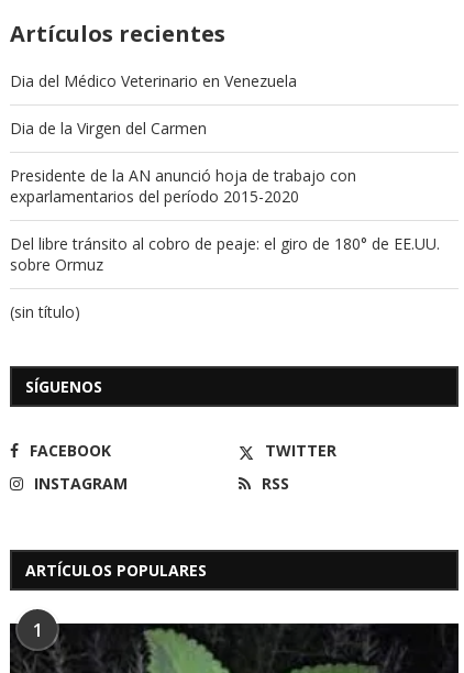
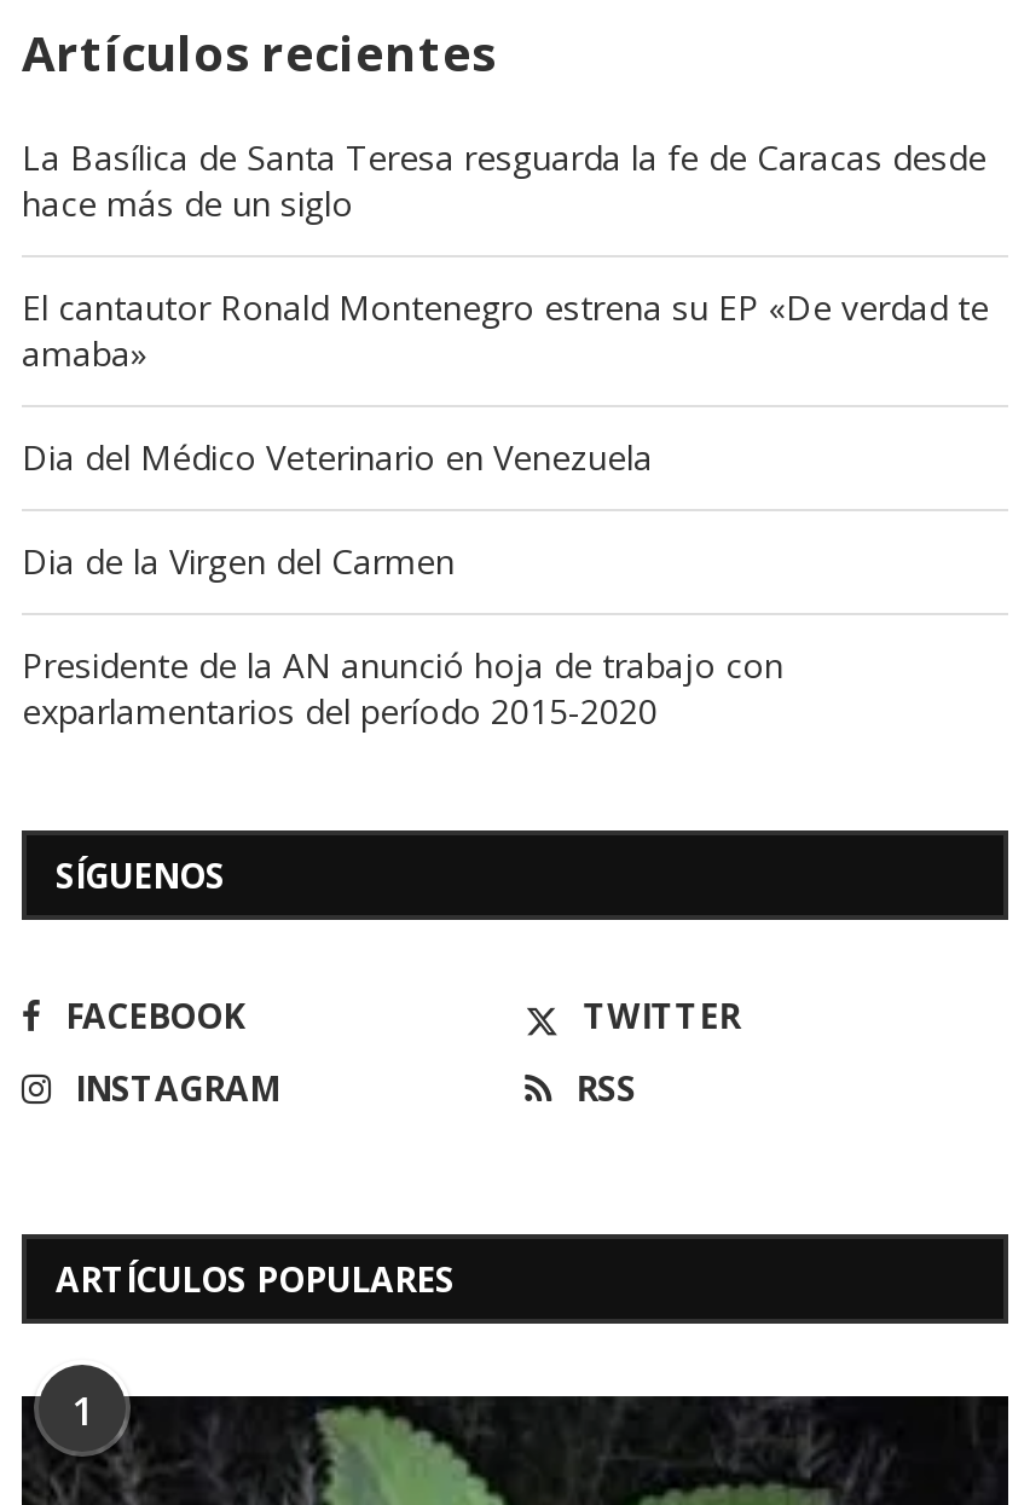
none -> [22,134,989,375] La Basílica de Santa Teresa resguarda la fe de Caracas desde | hace más de un siglo | El cantautor Ronald Montenegro estrena su EP «De verdad te | amaba»
moved [10,70,356,207] -> [22,433,783,733]: Dia del Médico Veterinario en Venezuela | Dia de la Virgen del Carmen | Presidente de la AN anunció hoja de trabajo con | exparlamentarios del período 2015-2020
[10,233,440,322] Del libre tránsito al cobro de peaje: el giro de 180° de EE.UU. | sobre Ormuz | (sin título) -> none

